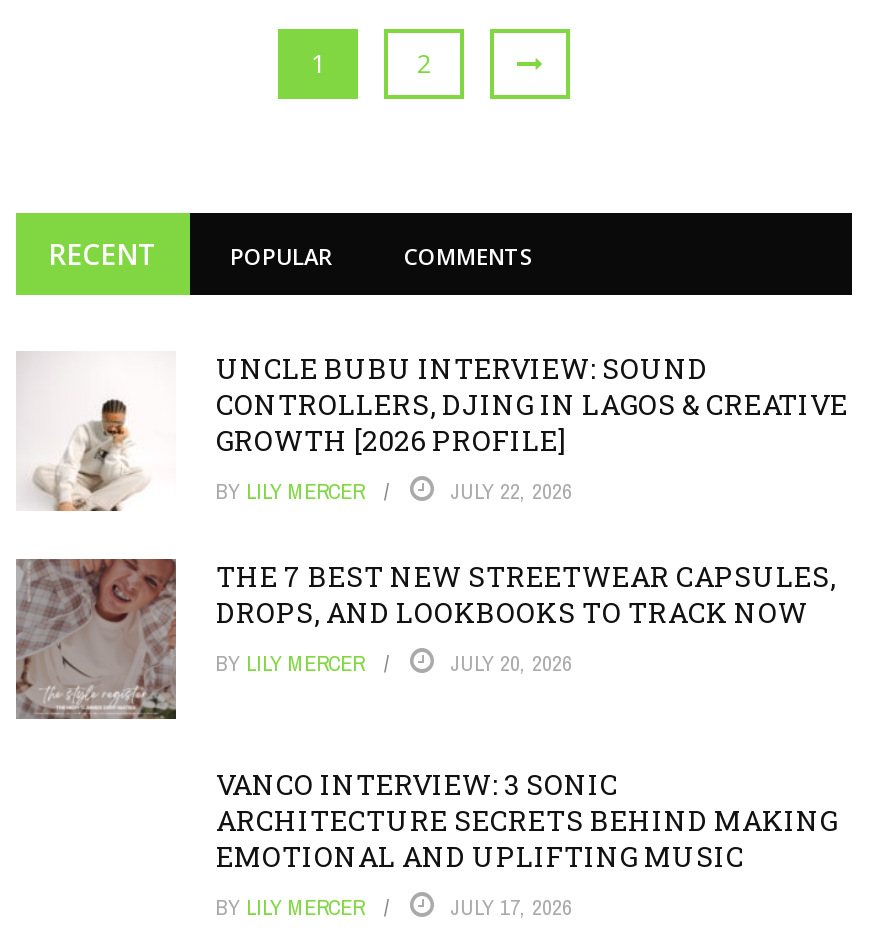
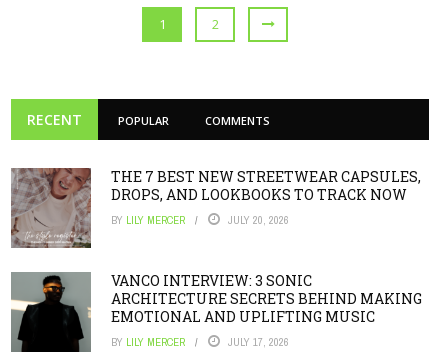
[16,349,848,511] [image] | UNCLE BUBU INTERVIEW: SOUND | CONTROLLERS, DJING IN LAGOS & CREATIVE | GROWTH [2026 PROFILE] | BY LILY MERCER | JULY 22, 2026 -> none
none -> [10,271,92,353] [image]

